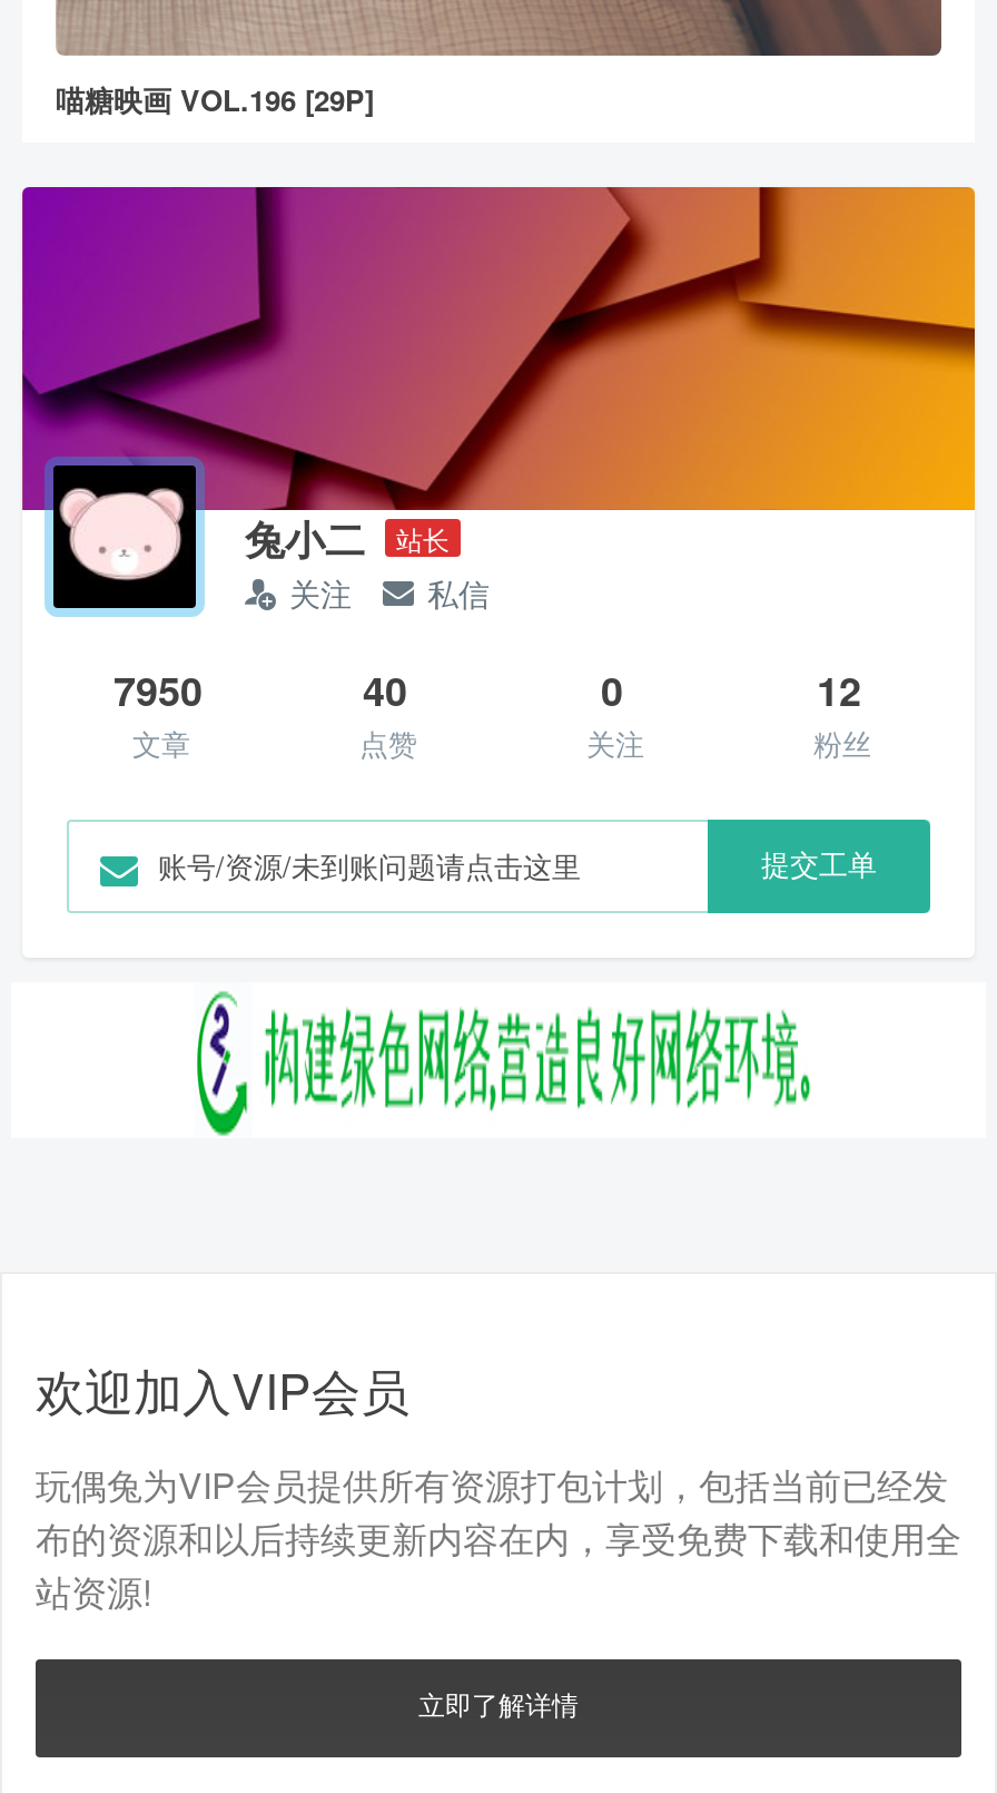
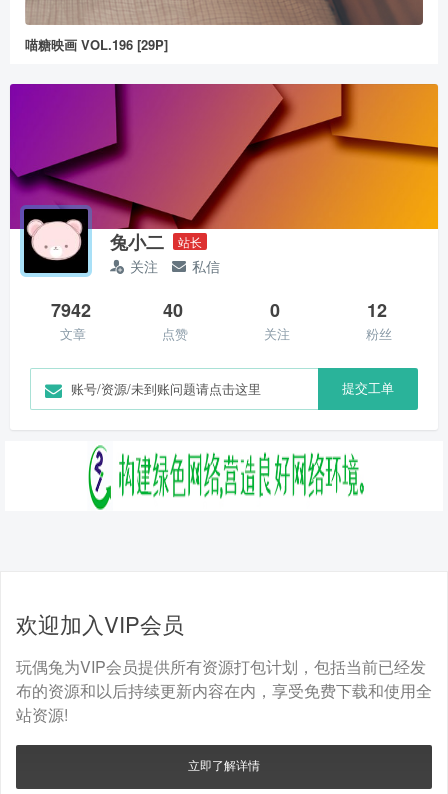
[113,662,203,720] 7950 -> [51,297,91,323] 7942

